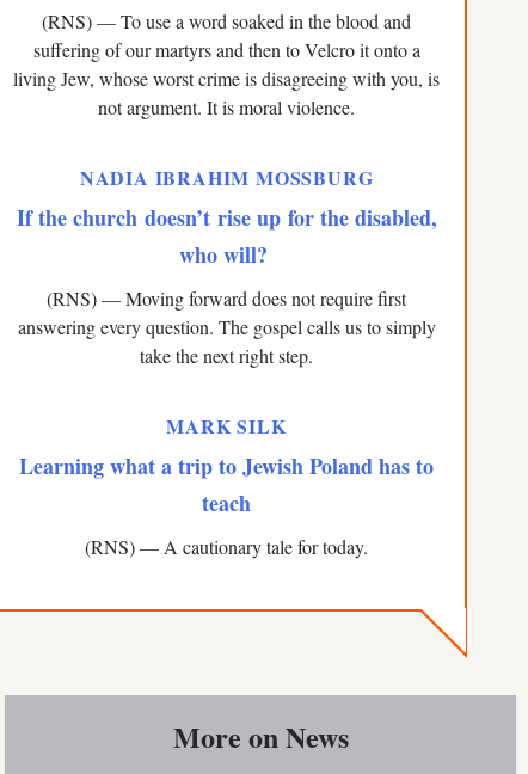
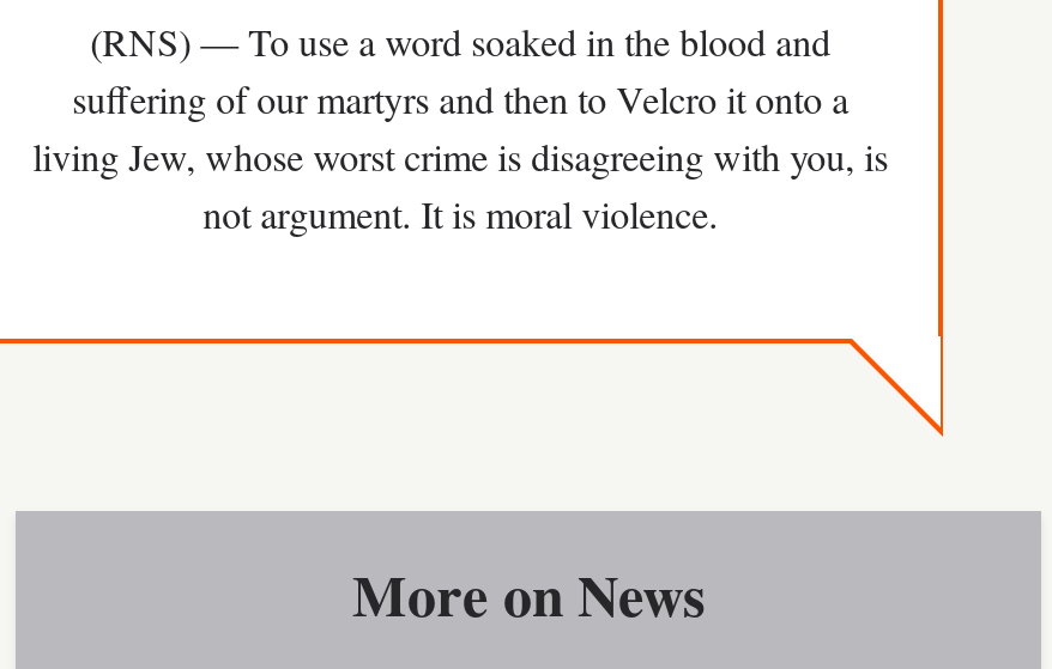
[16,163,437,559] NADIA IBRAHIM MOSSBURG | If the church doesn’t rise up for the disabled, | who will? | (RNS) — Moving forward does not require first | answering every question. The gospel calls us to simply | take the next right step. | MARK SILK | Learning what a trip to Jewish Poland has to | teach | (RNS) — A cautionary tale for today. -> none

